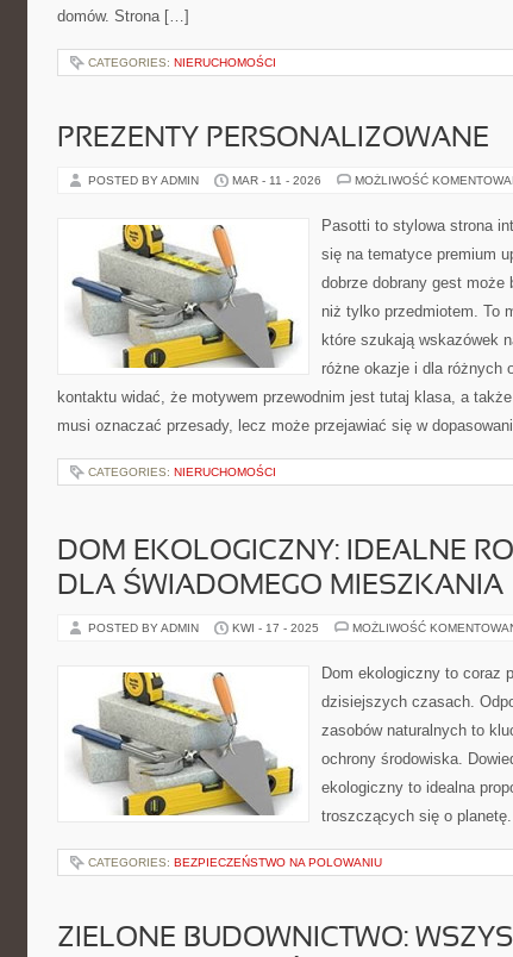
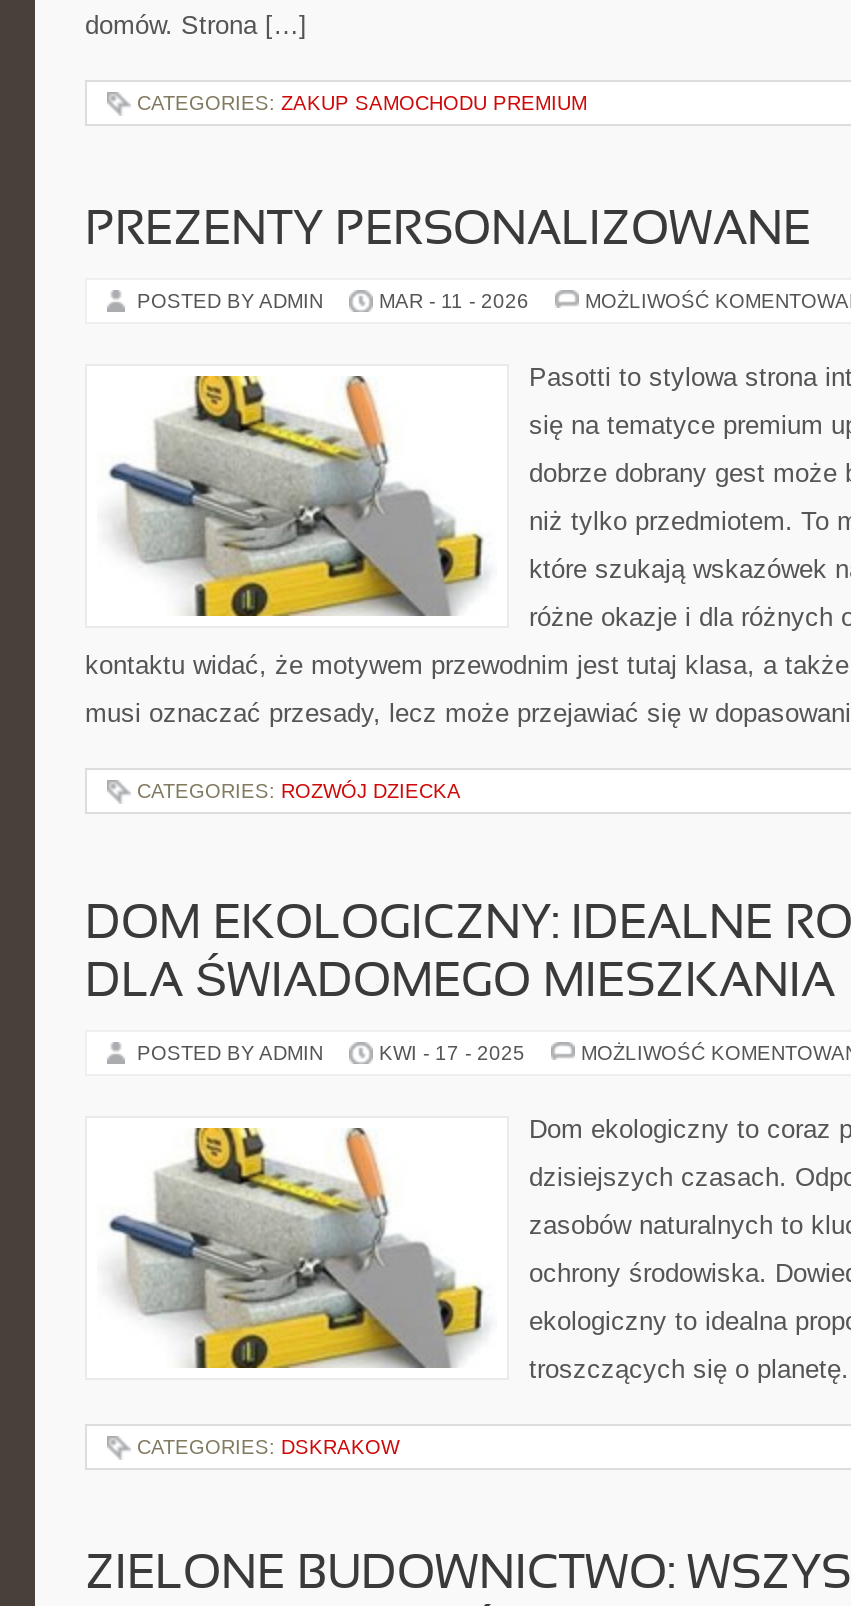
[88,56,276,69] CATEGORIES: NIERUCHOMOŚCI -> [137,92,587,114] CATEGORIES: ZAKUP SAMOCHODU PREMIUM
[88,465,276,478] CATEGORIES: NIERUCHOMOŚCI -> [137,780,461,802] CATEGORIES: ROZWÓJ DZIECKA
[88,856,382,869] CATEGORIES: BEZPIECZEŃSTWO NA POLOWANIU -> [137,1436,399,1458] CATEGORIES: DSKRAKOW

